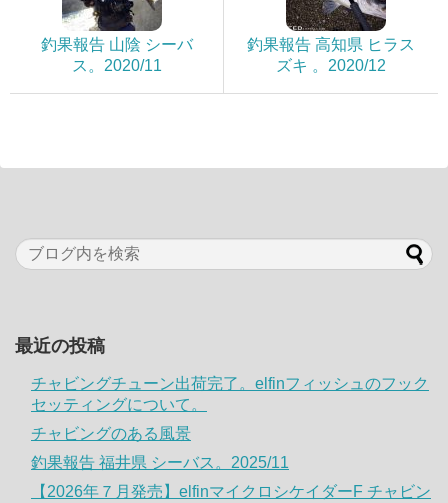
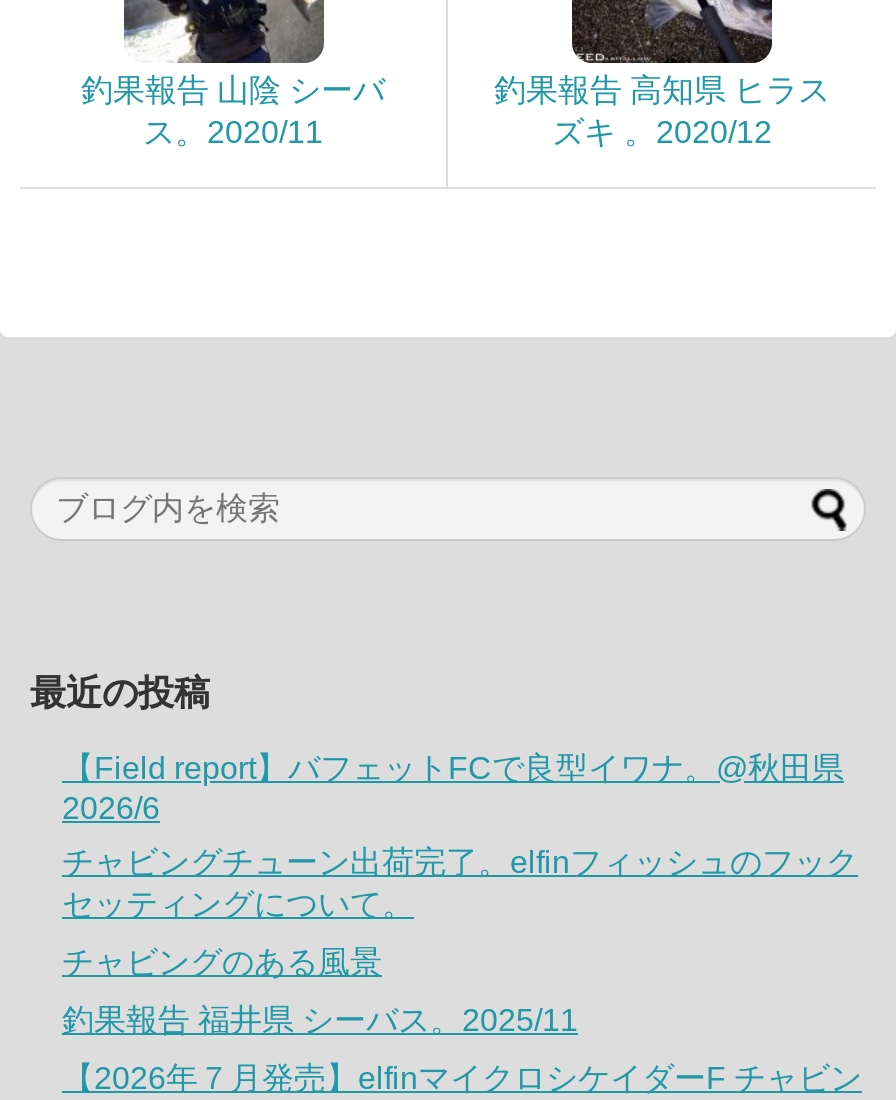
none -> [62,751,844,825] 【Field report】バフェットFCで良型イワナ。@秋田県 | 2026/6

